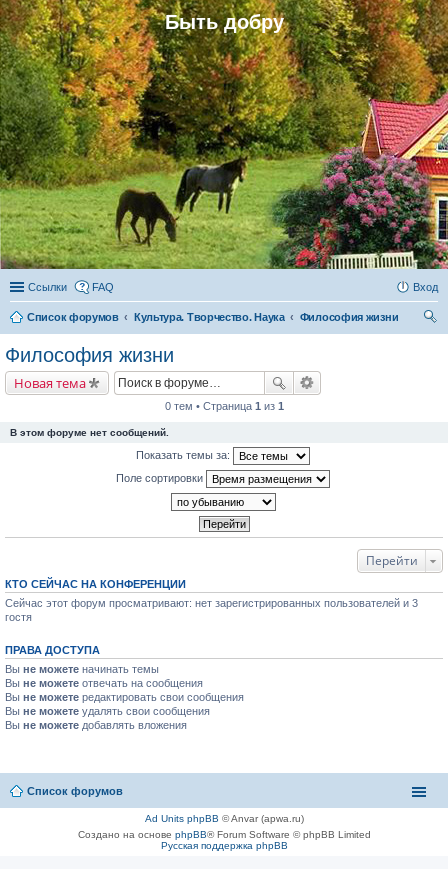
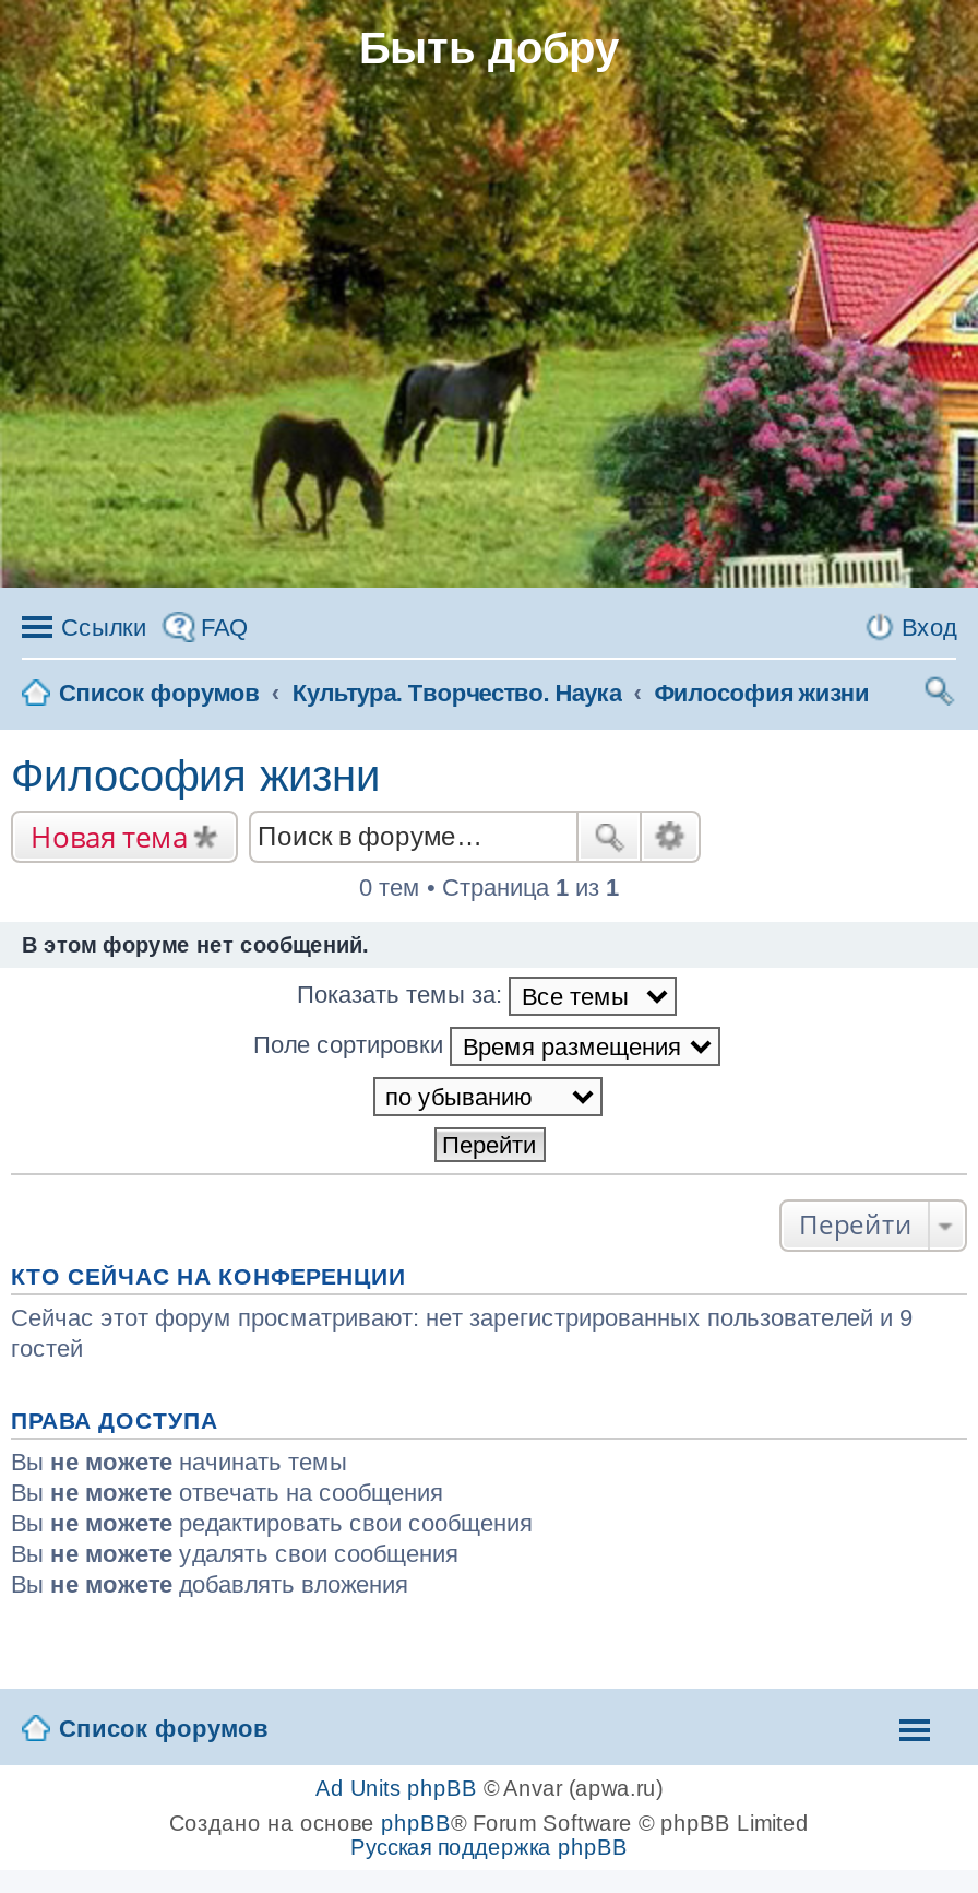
[5,597,418,623] Сейчас этот форум просматривают: нет зарегистрированных пользователей и 3 | гостя -> [11,1304,913,1361] Сейчас этот форум просматривают: нет зарегистрированных пользователей и 9 | гостей

